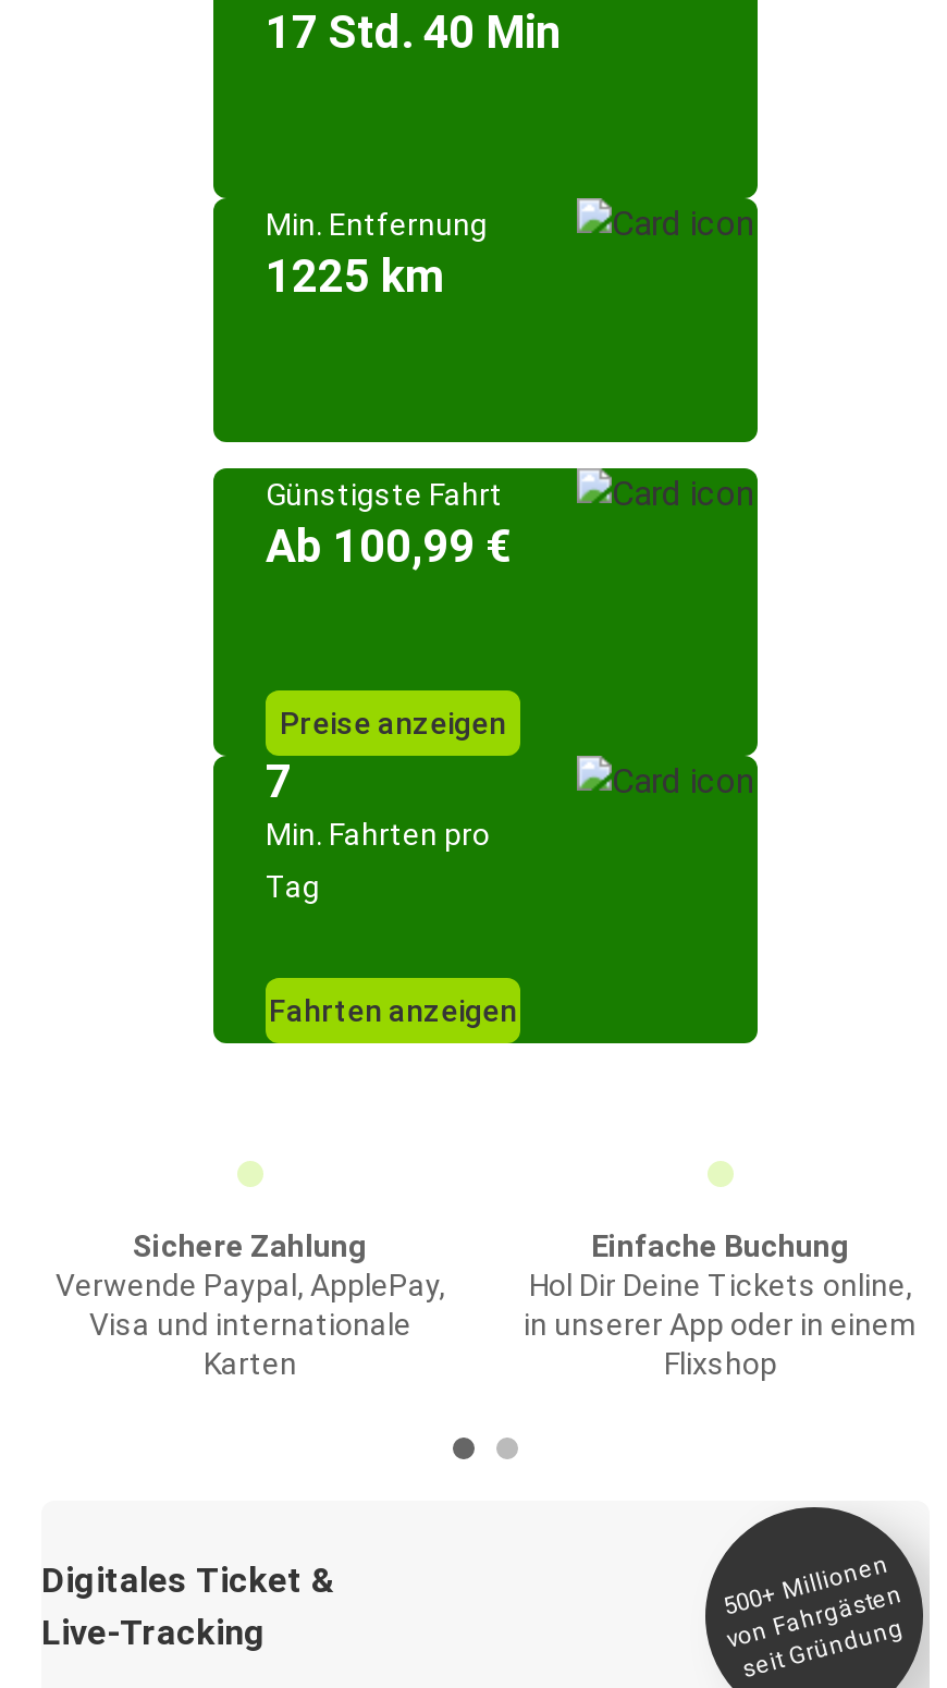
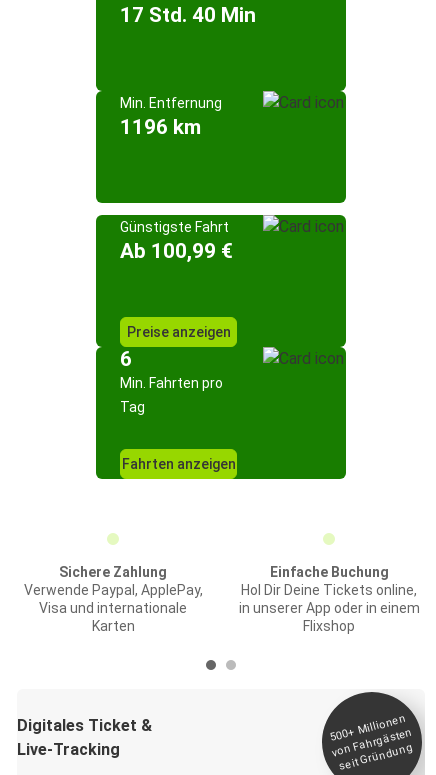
[266,250,442,303] 1225 km -> [120,115,201,139] 1196 km
[266,756,292,808] 7 -> [120,347,132,371] 6

